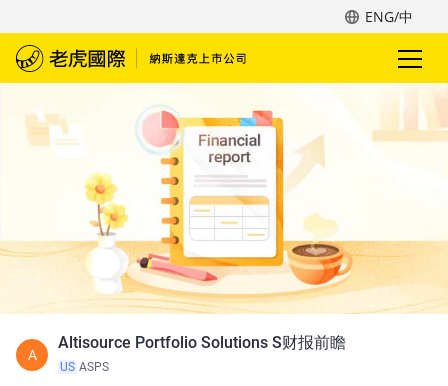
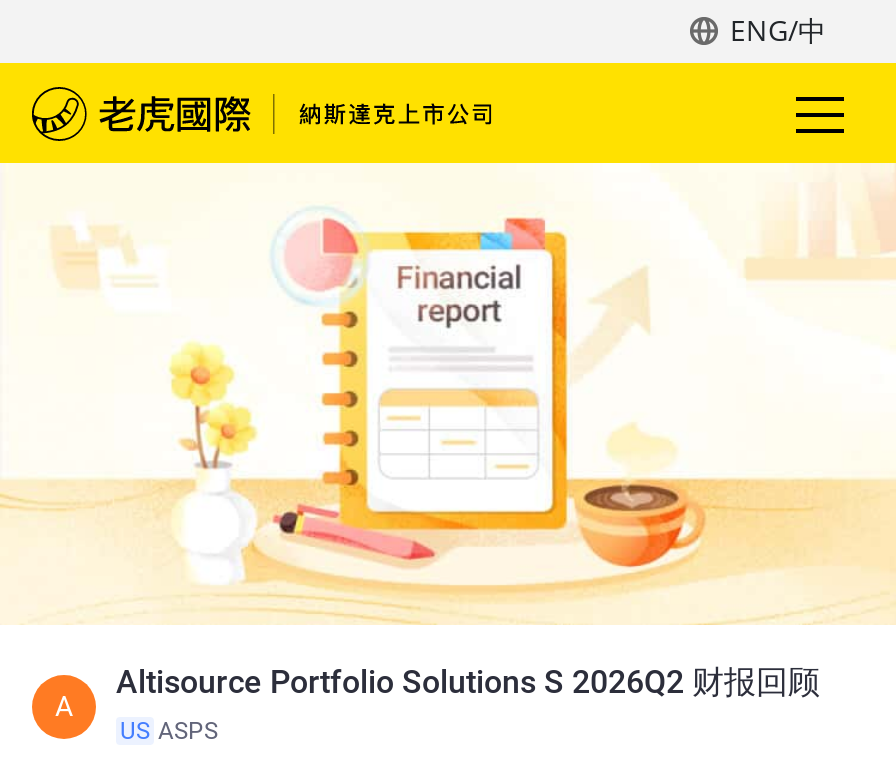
[58,333,346,352] Altisource Portfolio Solutions S财报前瞻 -> [116,662,820,700] Altisource Portfolio Solutions S 2026Q2 财报回顾

